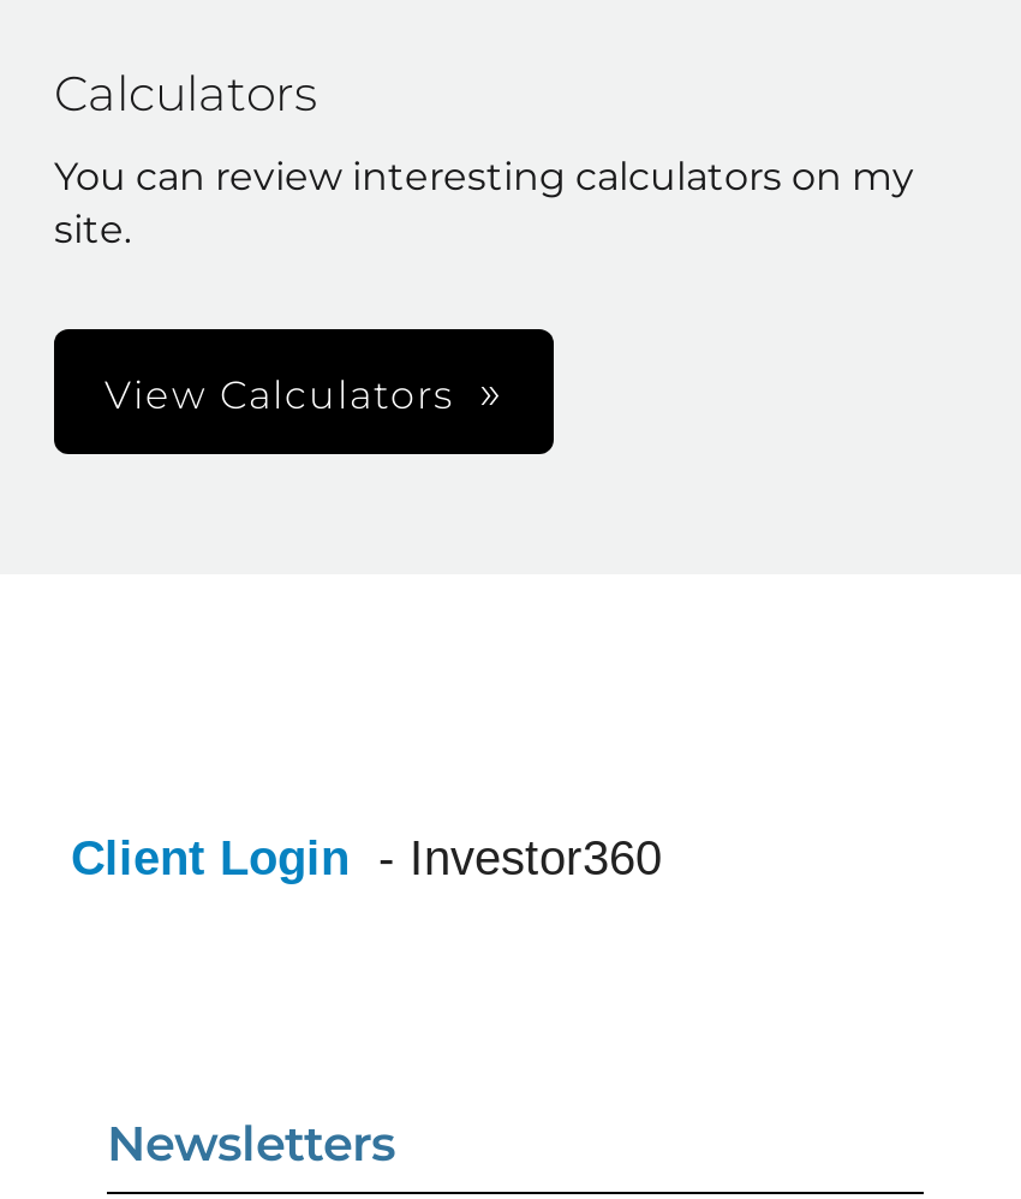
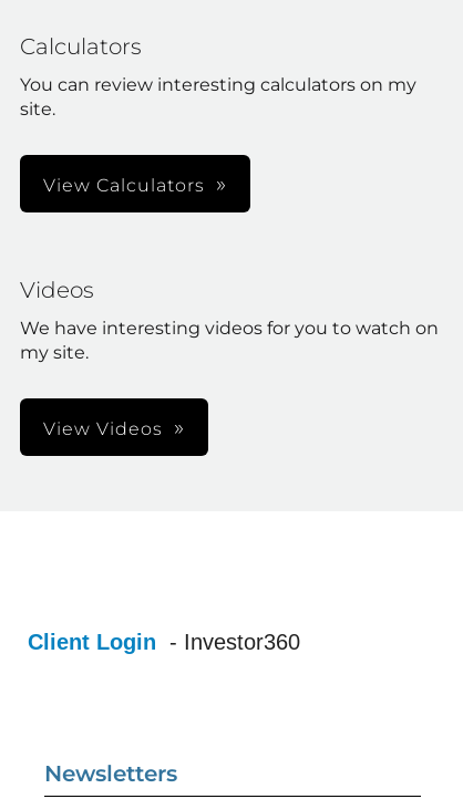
none -> [20,277,439,363] Videos | We have interesting videos for you to watch on | my site.
none -> [43,419,163,440] View Videos

